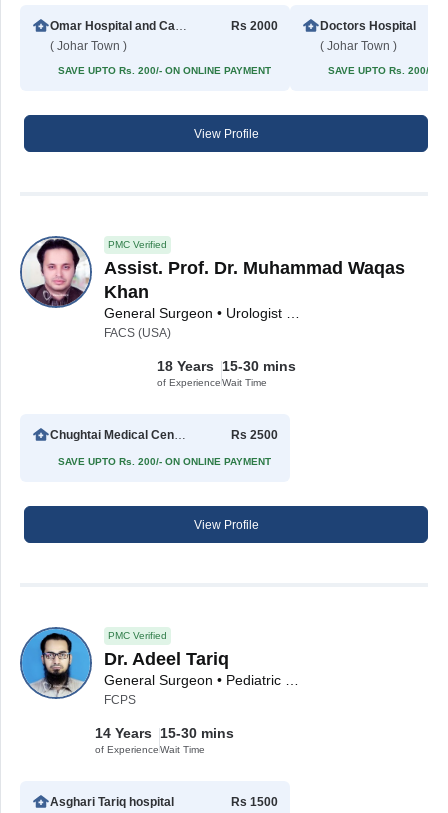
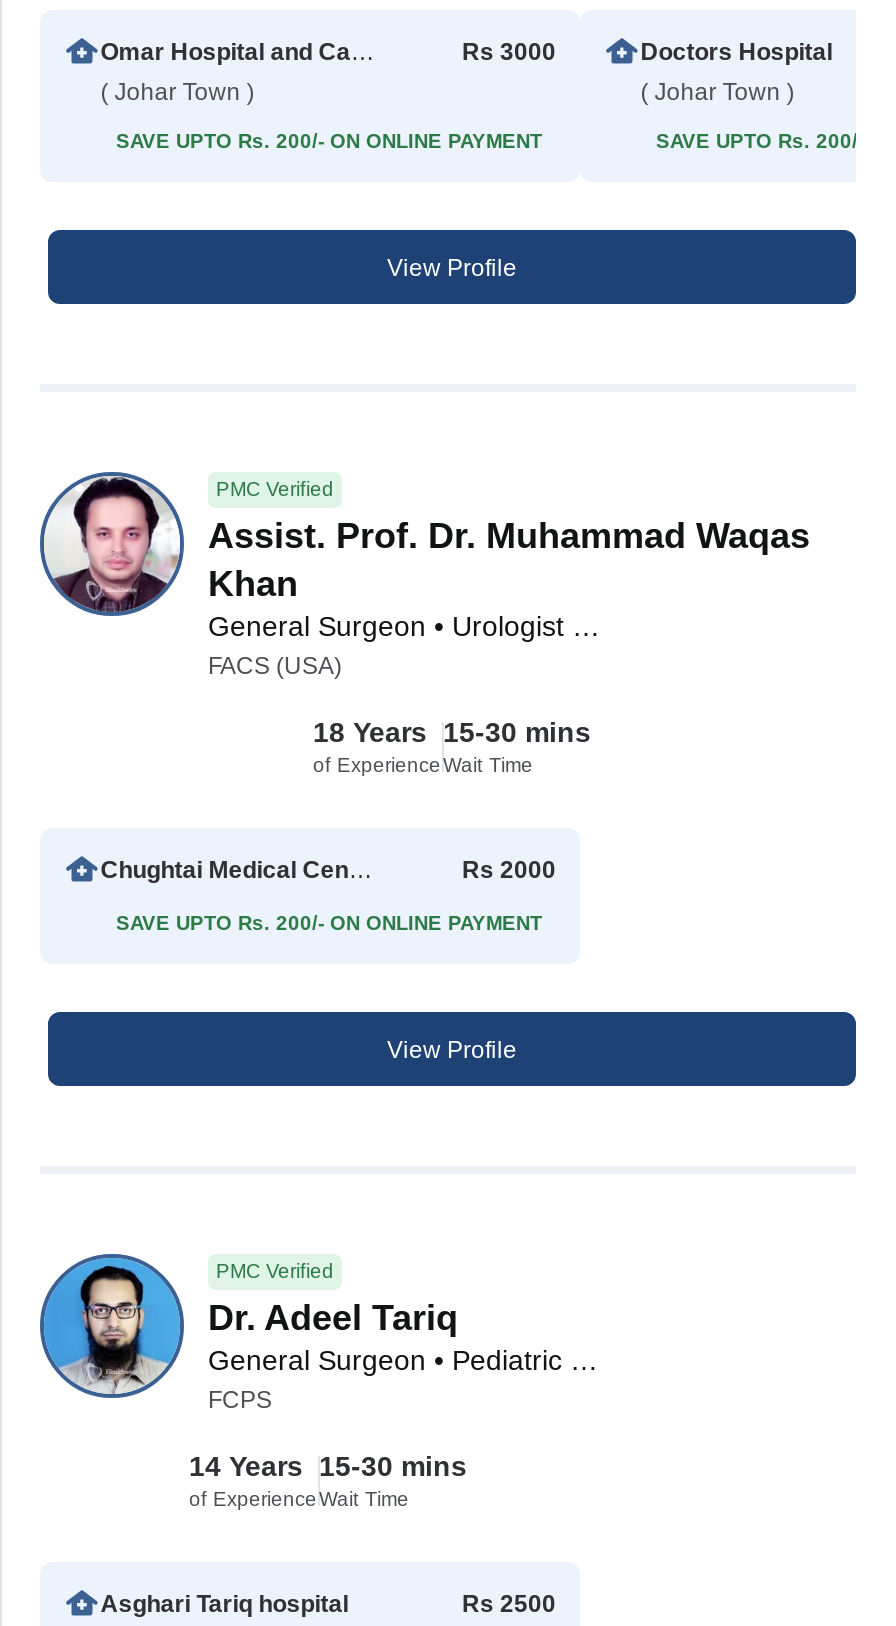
[231,19,278,33] Rs 2000 -> [462,38,556,66] Rs 3000
[231,428,278,442] Rs 2500 -> [462,856,556,884] Rs 2000
[231,795,278,809] Rs 1500 -> [462,1590,556,1618] Rs 2500

